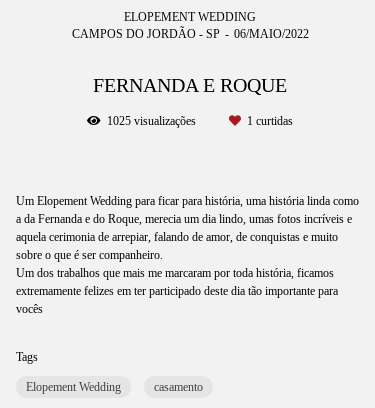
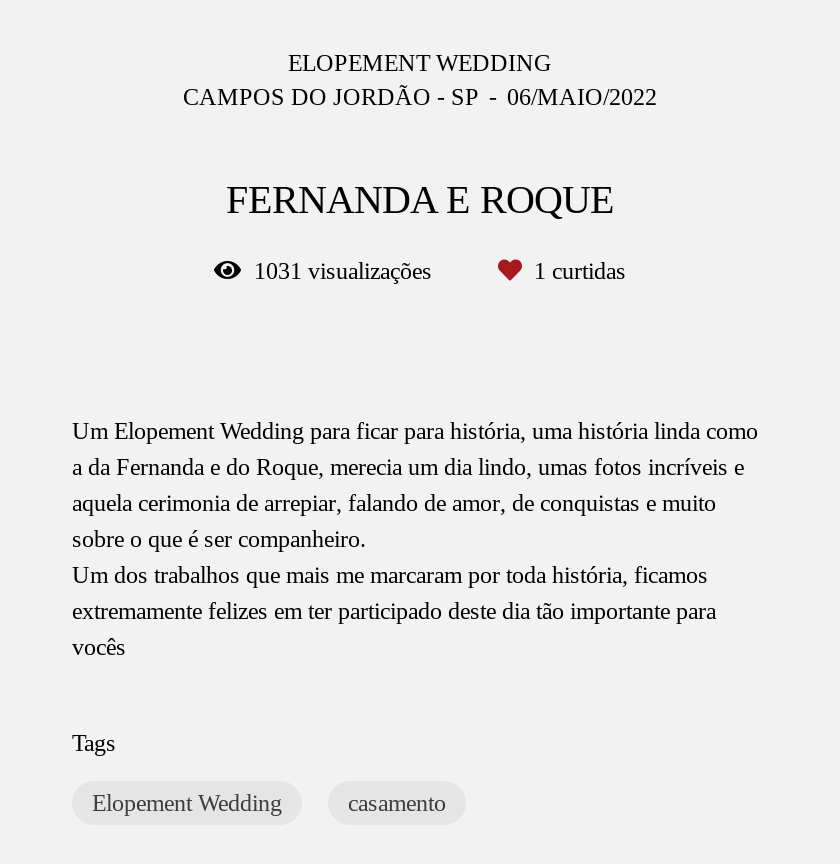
[107,114,199,128] 1025 visualizações -> [254,258,438,286] 1031 visualizações

